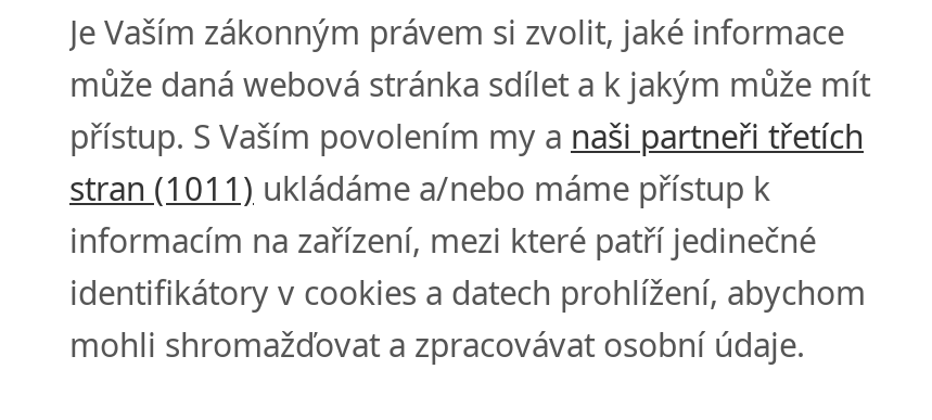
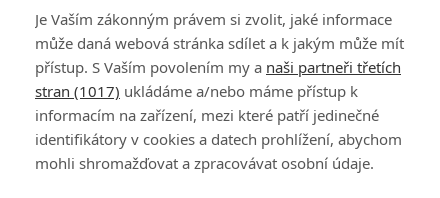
[69,166,770,209] stran (1011) ukládáme a/nebo máme přístup k -> [35,81,358,101] stran (1017) ukládáme a/nebo máme přístup k

